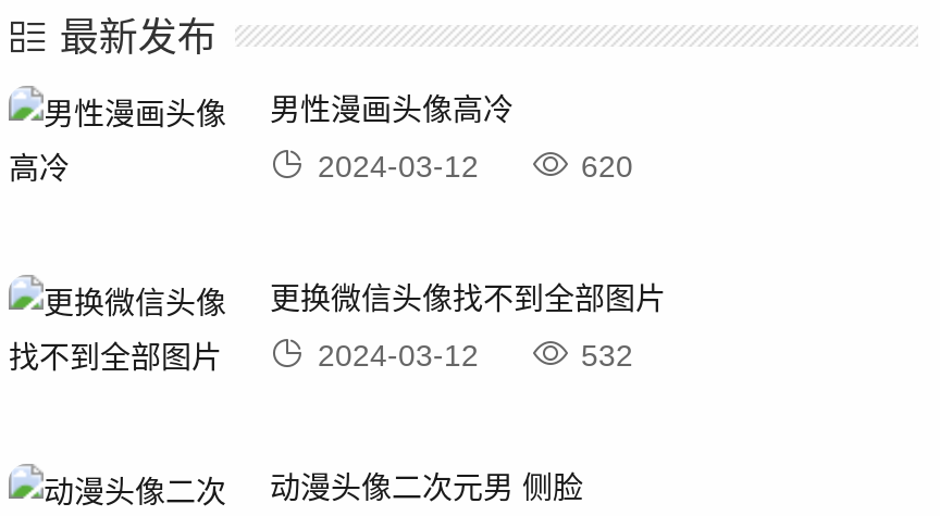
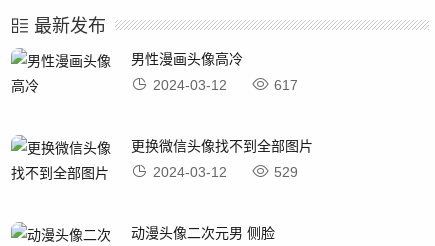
[581,149,633,184] 620 -> [274,77,298,93] 617
[581,338,633,373] 532 -> [274,164,298,180] 529

